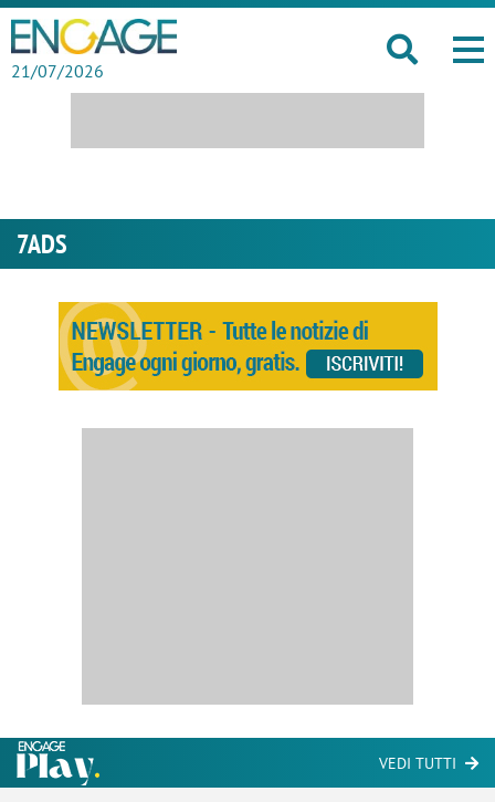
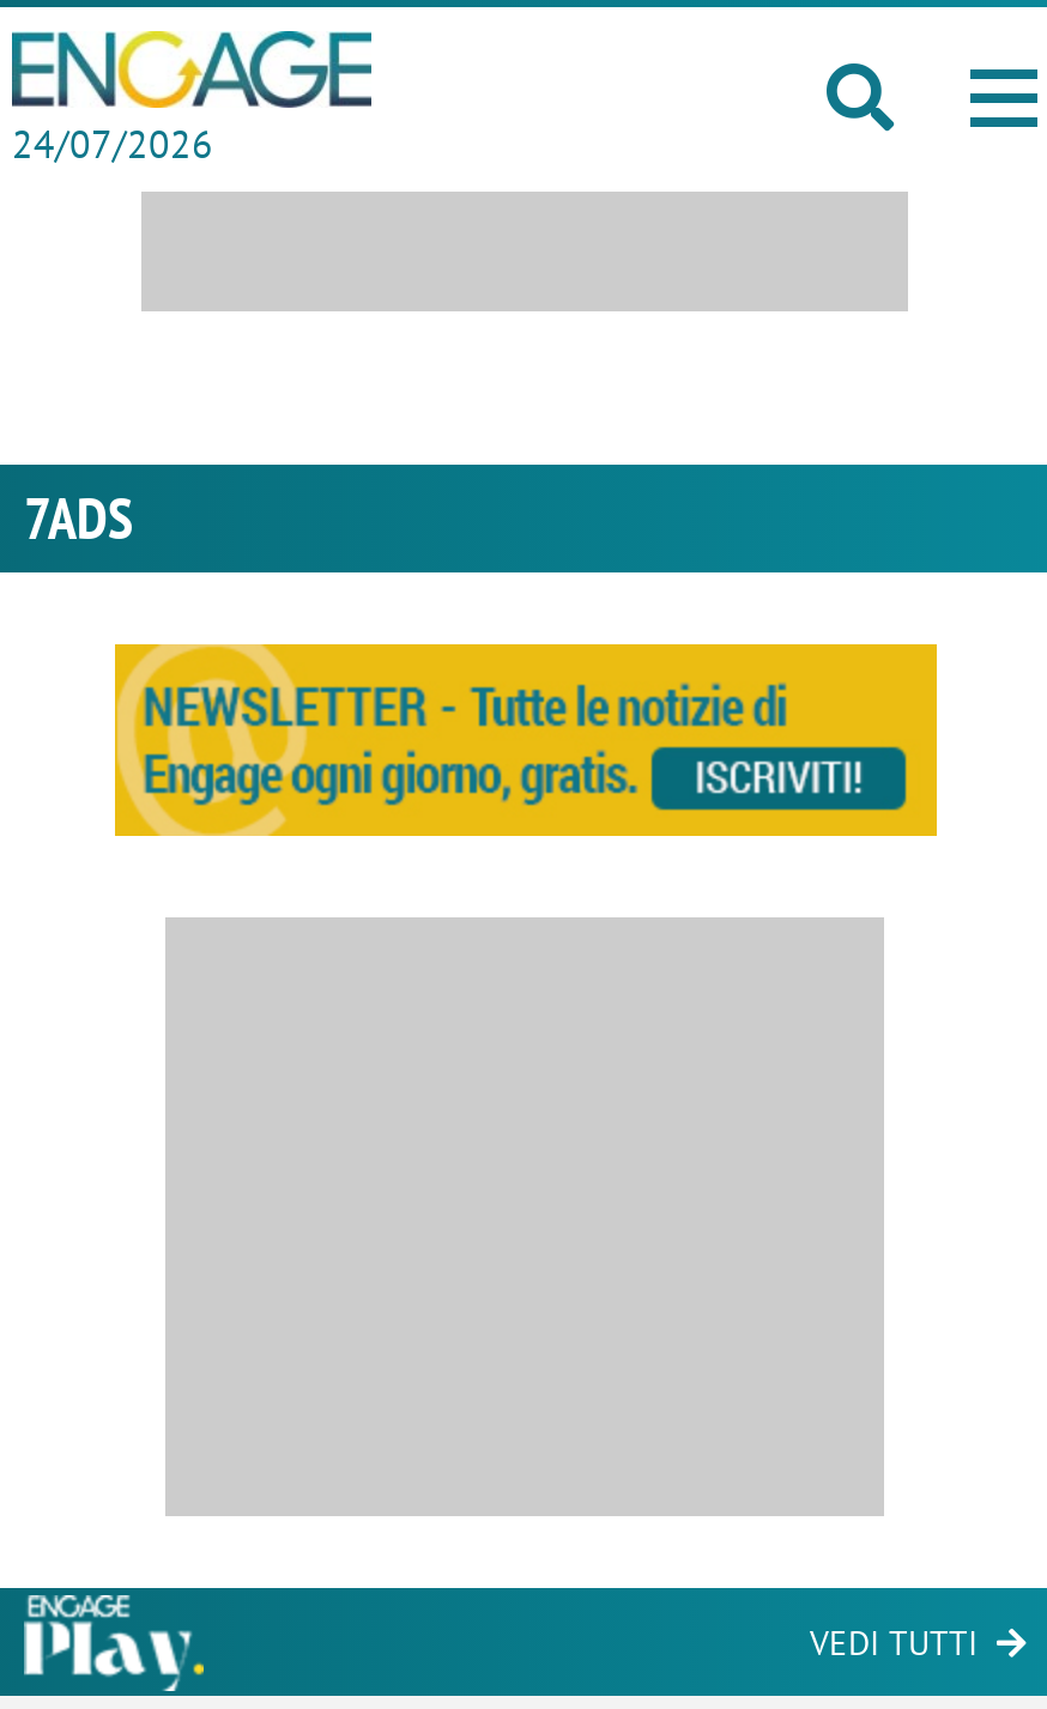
[11,60,104,82] 21/07/2026 -> [12,119,213,167] 24/07/2026

